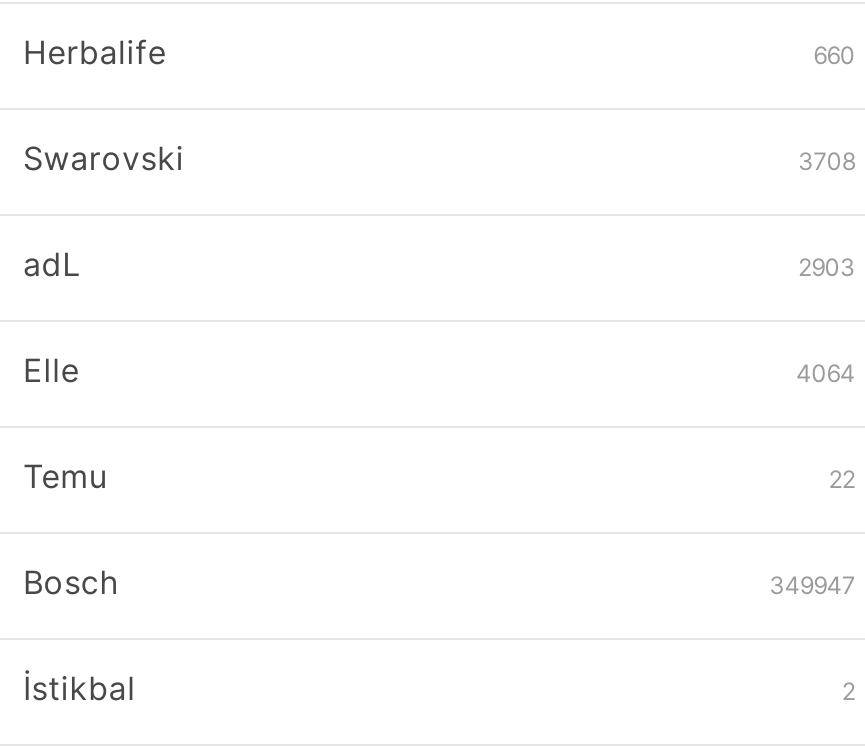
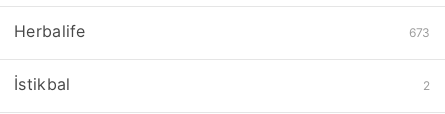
[23,40,855,602] 660 | Swarovski | 3708 | adL | 2903 | Elle | 4064 | Temu | 22 | Bosch | 349947 -> [409,25,430,40] 673

